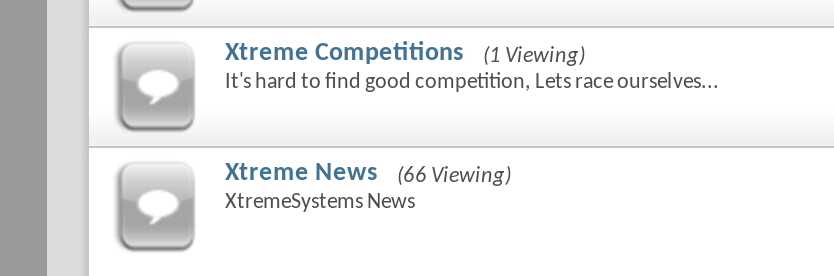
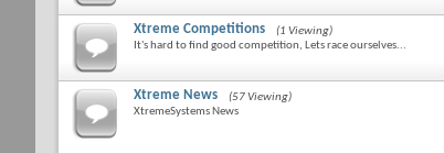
[225,160,511,188] Xtreme News (66 Viewing) -> [134,88,292,103] Xtreme News (57 Viewing)

